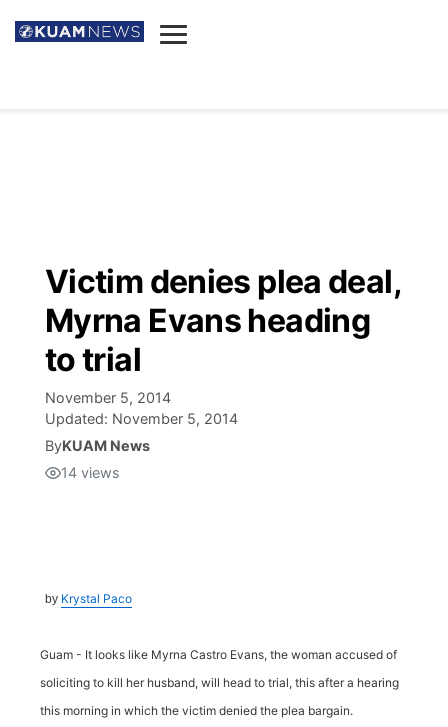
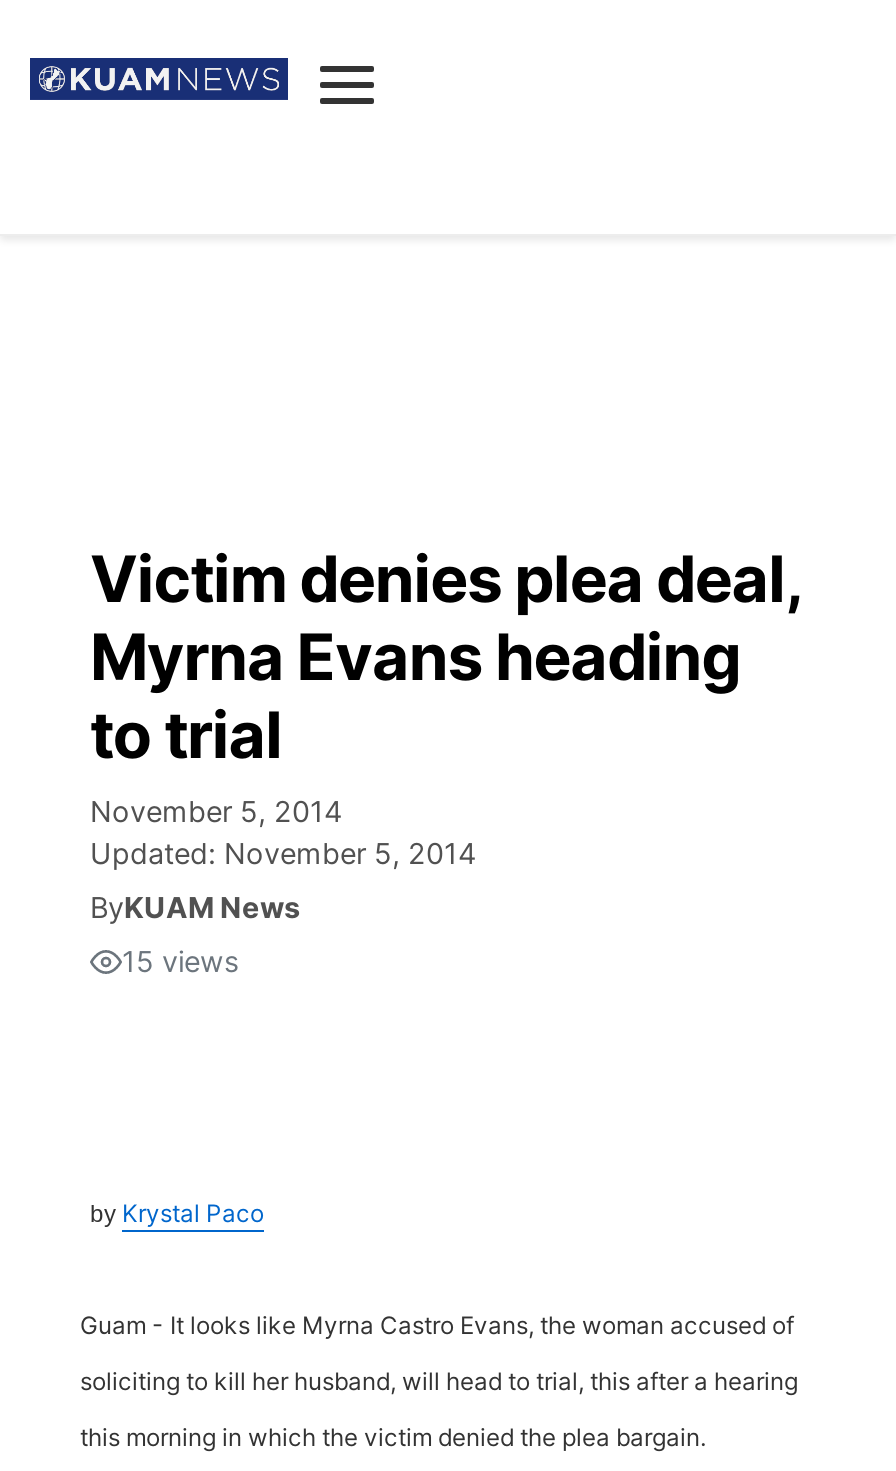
[61,464,120,481] 14 views -> [122,944,240,978] 15 views

